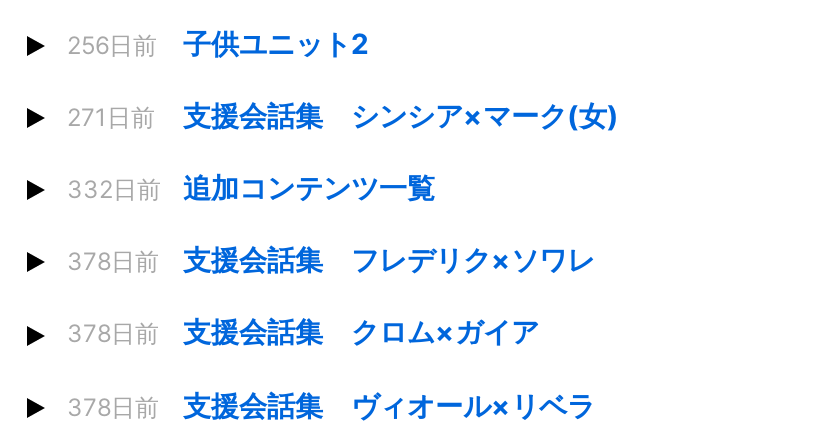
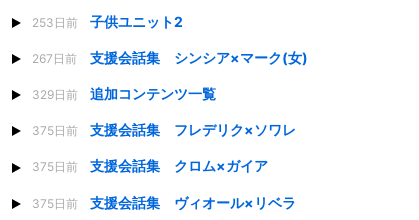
[67,25,369,59] 256日前 子供ユニット2 -> [32,13,183,30] 253日前 子供ユニット2
[67,98,619,132] 271日前 支援会話集 シンシア×マーク(女) -> [32,49,308,66] 267日前 支援会話集 シンシア×マーク(女)
[67,170,435,204] 332日前 追加コンテンツ一覧 -> [32,85,216,102] 329日前 追加コンテンツ一覧
[67,242,595,276] 378日前 支援会話集 フレデリク×ソワレ -> [32,121,296,138] 375日前 支援会話集 フレデリク×ソワレ
[67,315,539,349] 378日前 支援会話集 クロム×ガイア -> [32,157,268,174] 375日前 支援会話集 クロム×ガイア
[67,387,595,421] 378日前 支援会話集 ヴィオール×リベラ -> [32,193,296,210] 375日前 支援会話集 ヴィオール×リベラ

